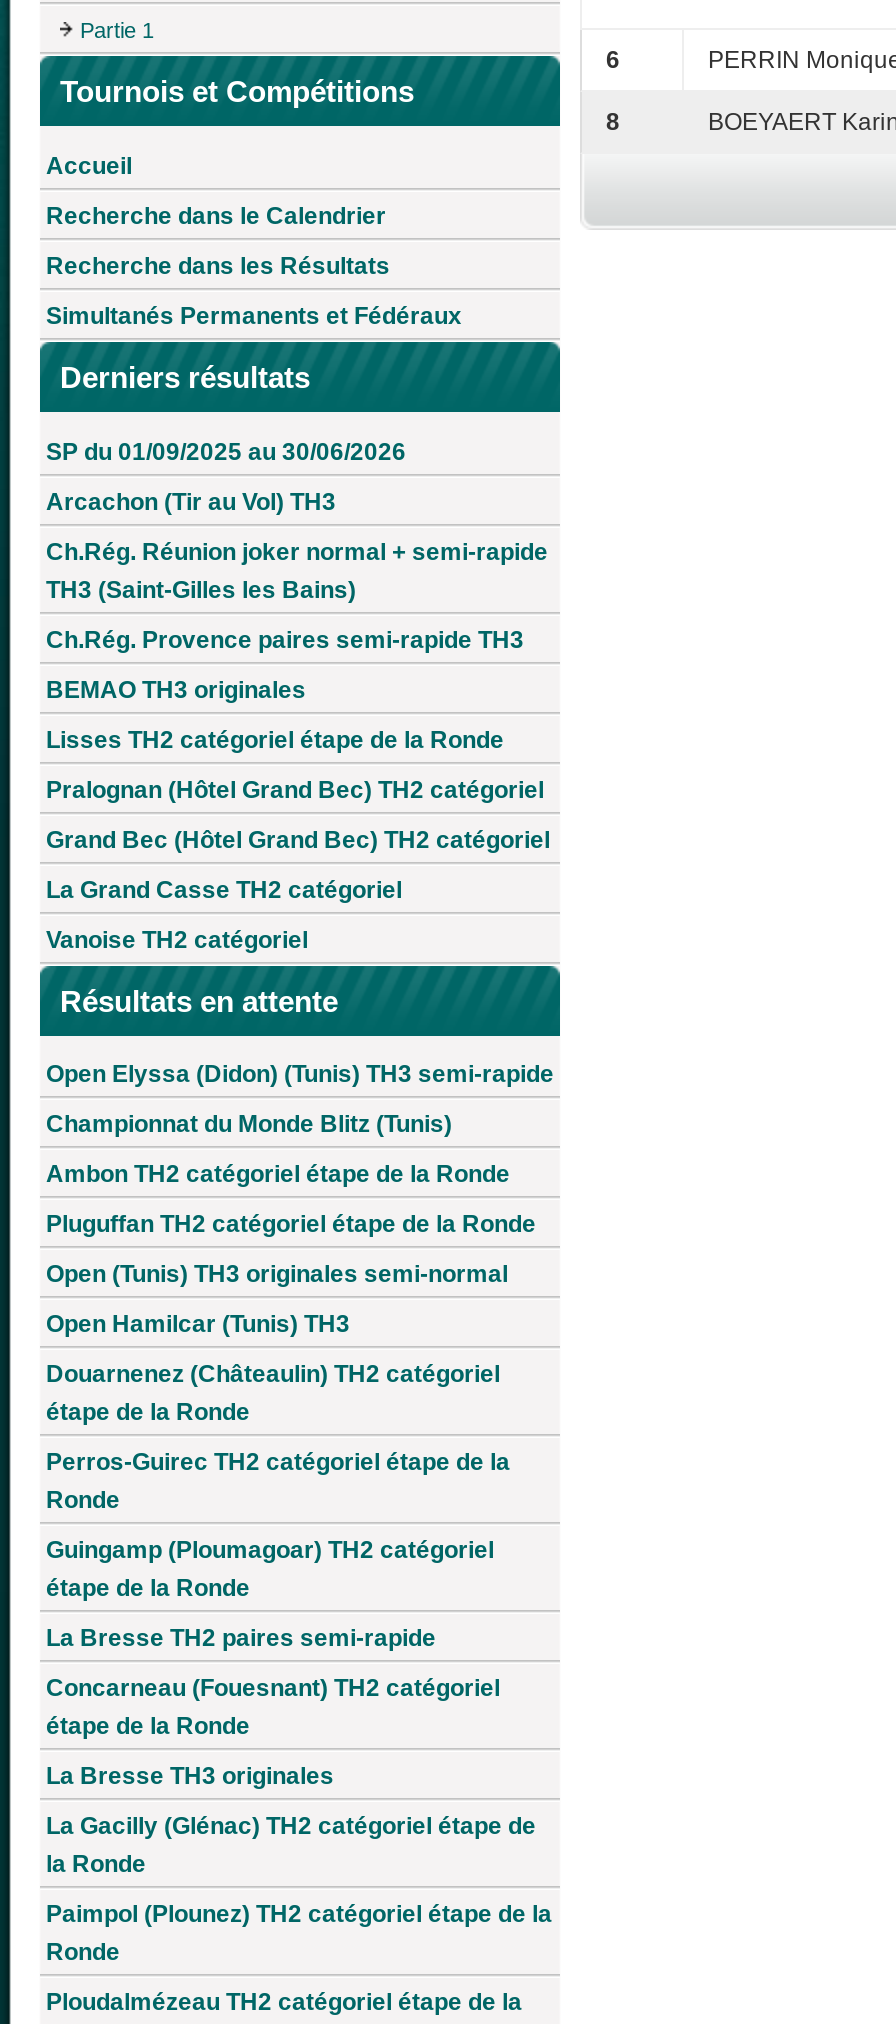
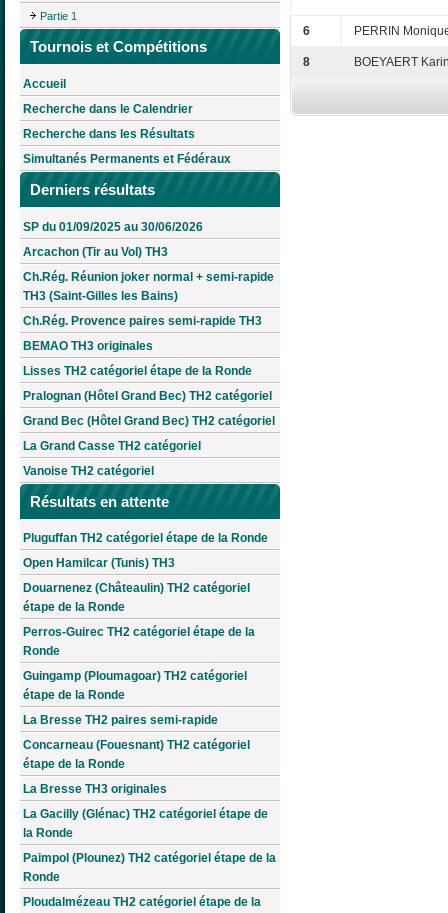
[46,1060,554,1188] Open Elyssa (Didon) (Tunis) TH3 semi-rapide | Championnat du Monde Blitz (Tunis) | Ambon TH2 catégoriel étape de la Ronde -> none
[46,1260,508,1288] Open (Tunis) TH3 originales semi-normal -> none

